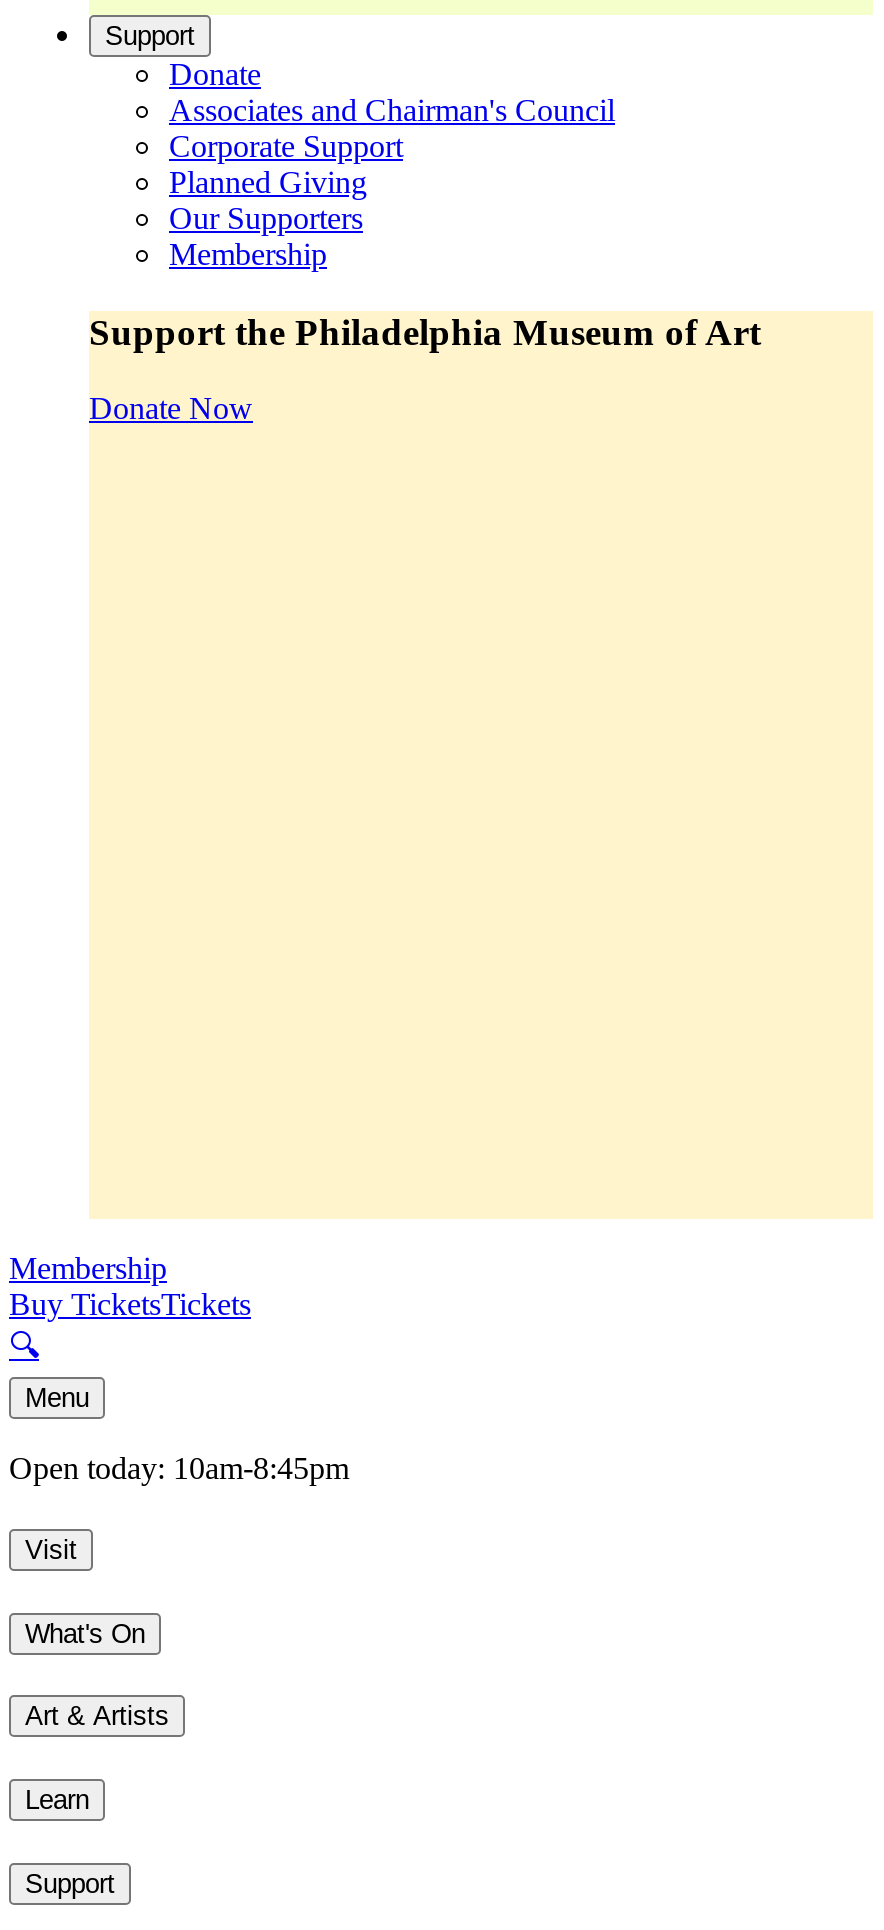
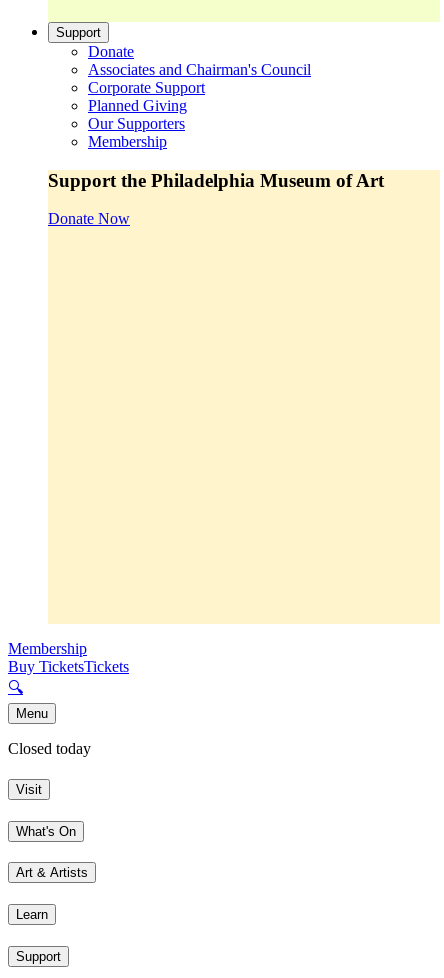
[9,1452,349,1486] Open today: 10am-8:45pm -> [8,740,91,757] Closed today

